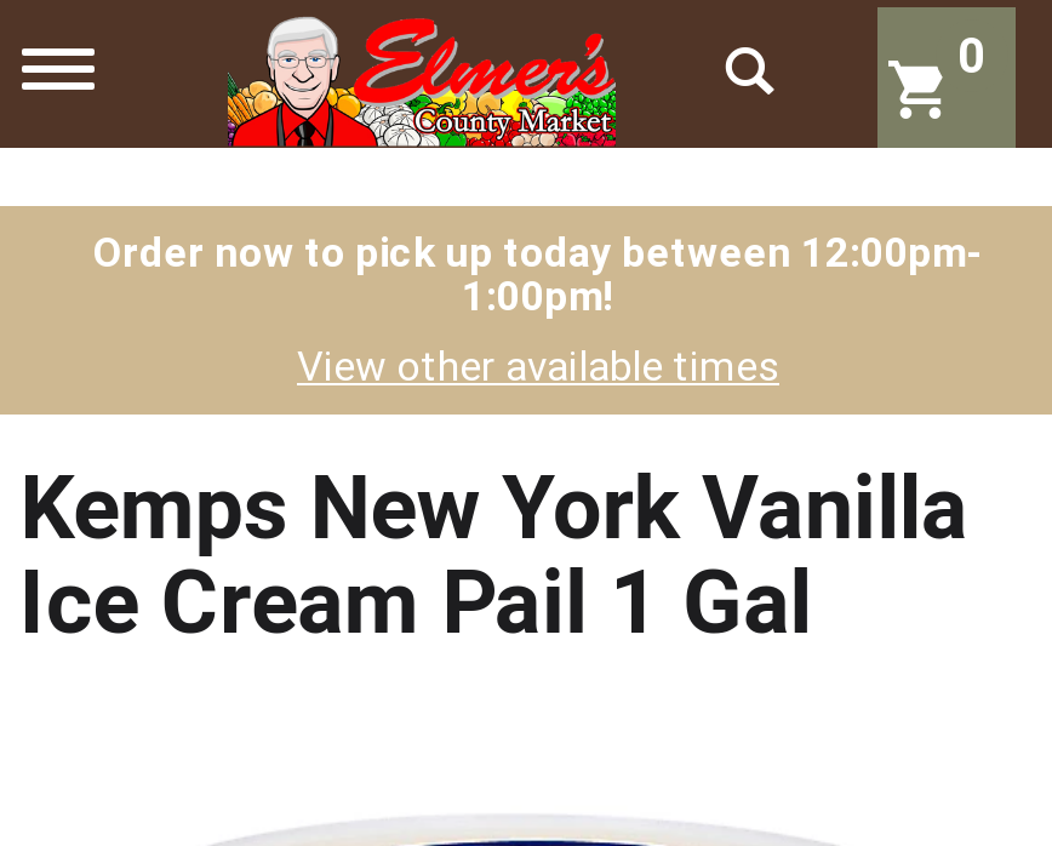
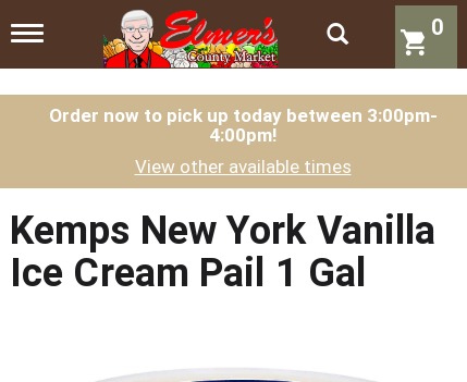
[93,229,983,321] Order now to pick up today between 12:00pm- | 1:00pm! -> [48,105,437,146] Order now to pick up today between 3:00pm- | 4:00pm!

